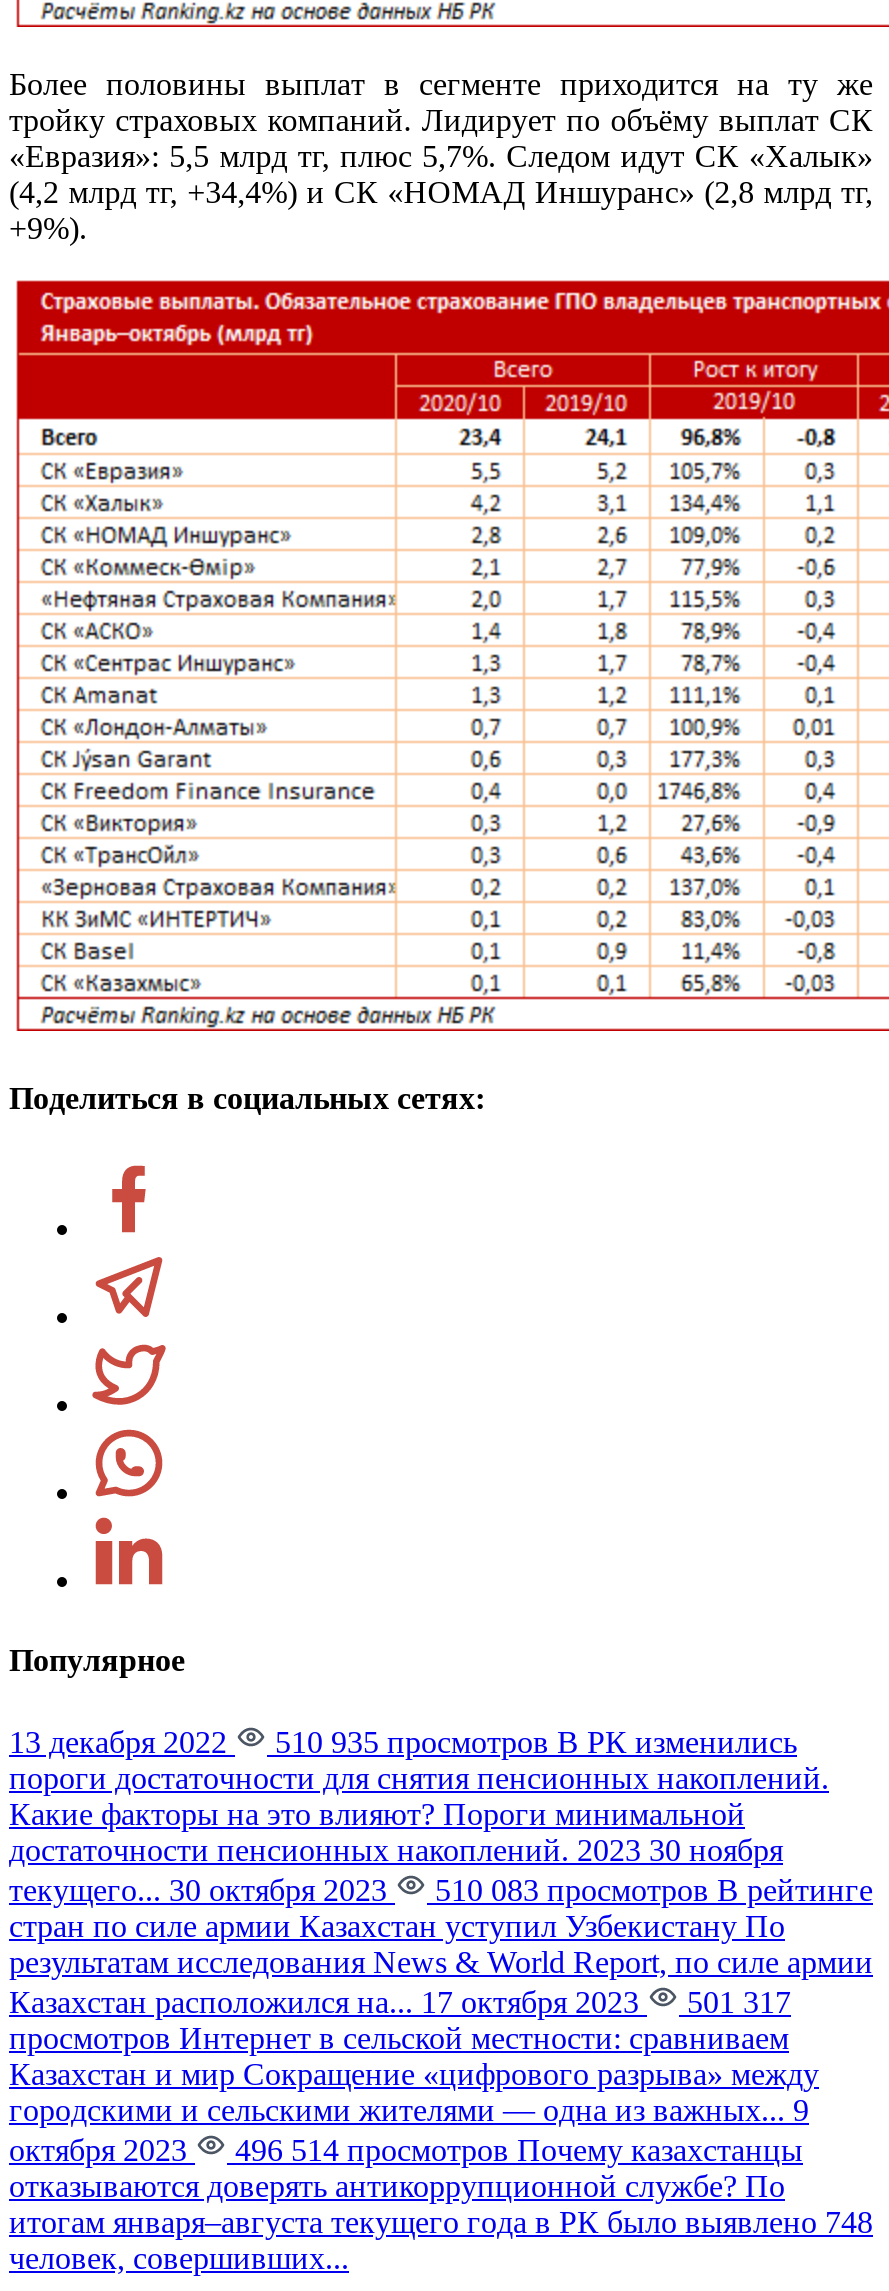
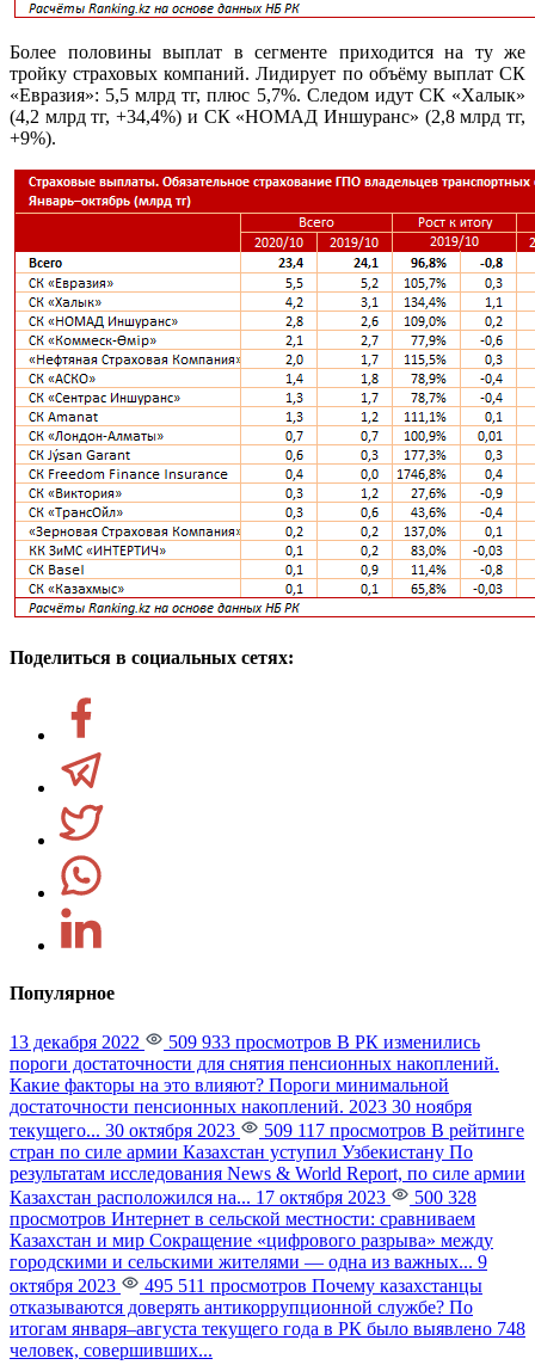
[267,1725,797,1759] 510 935 просмотров В РК изменились -> [164,1032,480,1052] 509 933 просмотров В РК изменились
[427,1873,873,1907] 510 083 просмотров В рейтинге -> [259,1120,524,1140] 509 117 просмотров В рейтинге
[9,1985,791,2019] Казахстан расположился на... 17 октября 2023 501 317 -> [10,1187,476,1207] Казахстан расположился на... 17 октября 2023 500 328
[227,2133,803,2167] 496 514 просмотров Почему казахстанцы -> [140,1275,482,1296] 495 511 просмотров Почему казахстанцы

